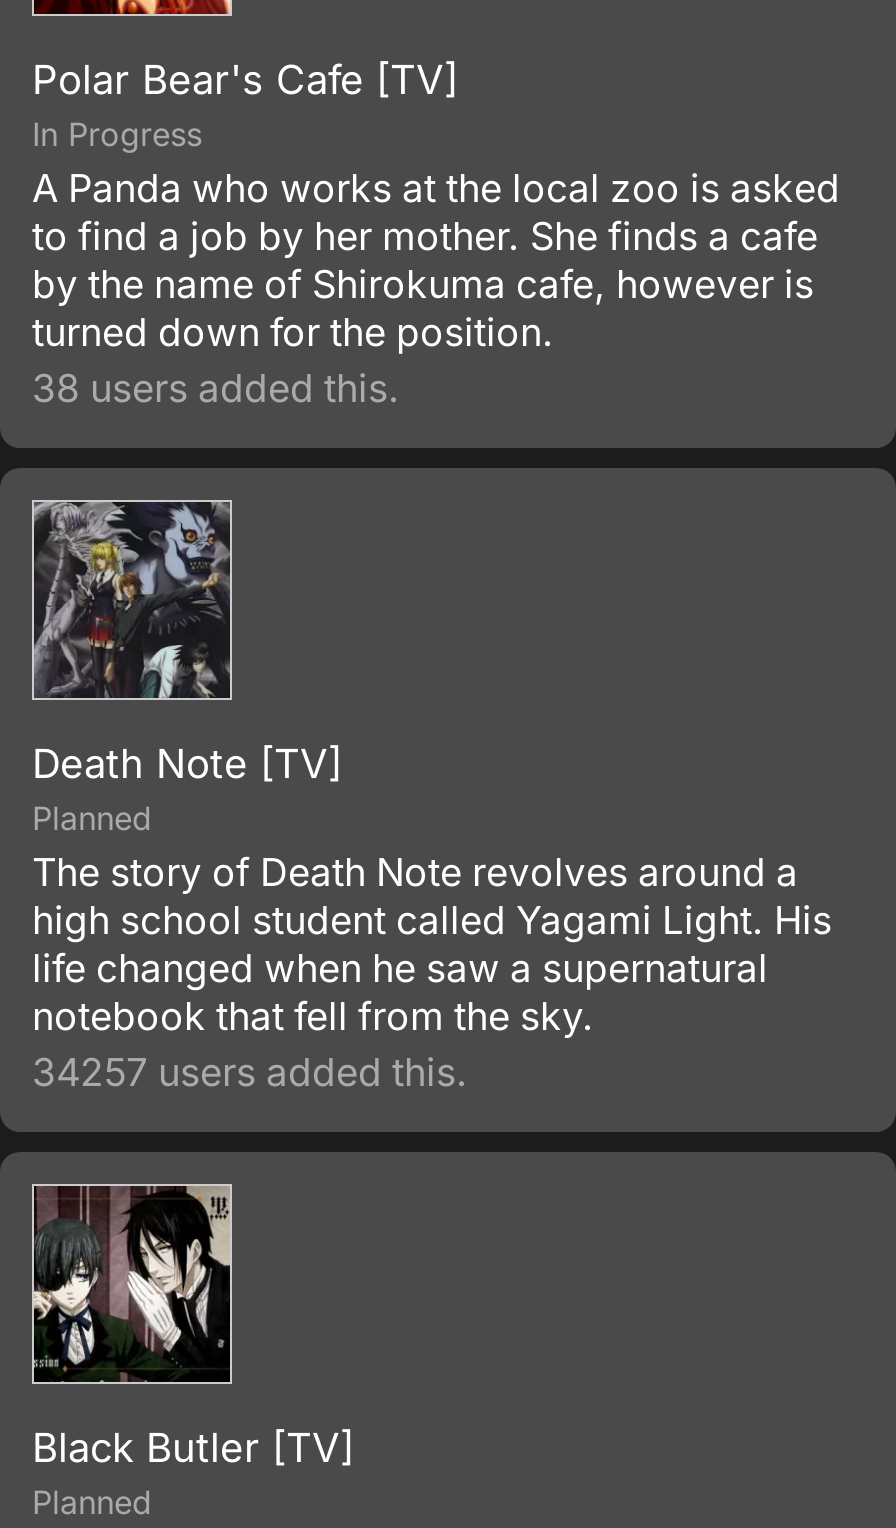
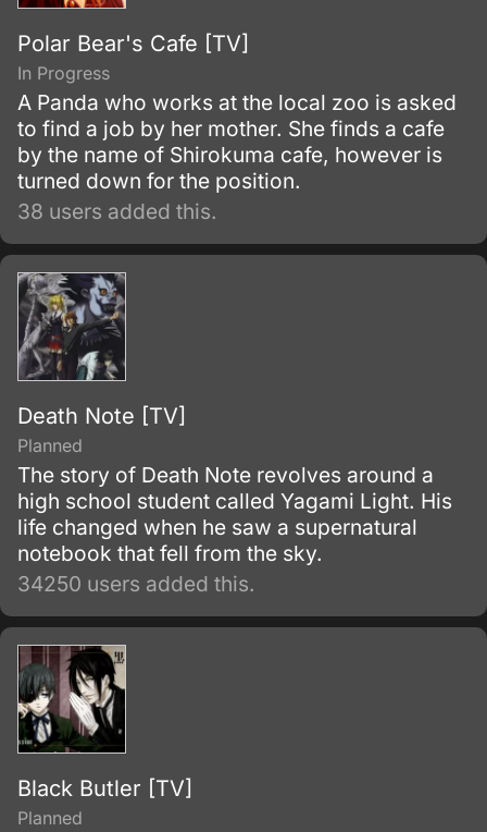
[32,1048,468,1096] 34257 users added this. -> [17,571,255,597] 34250 users added this.

